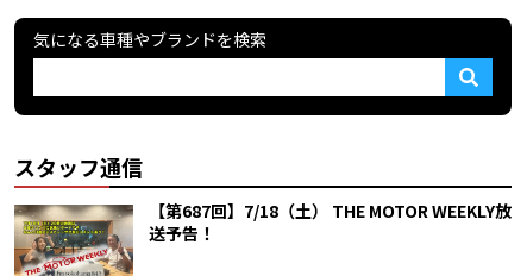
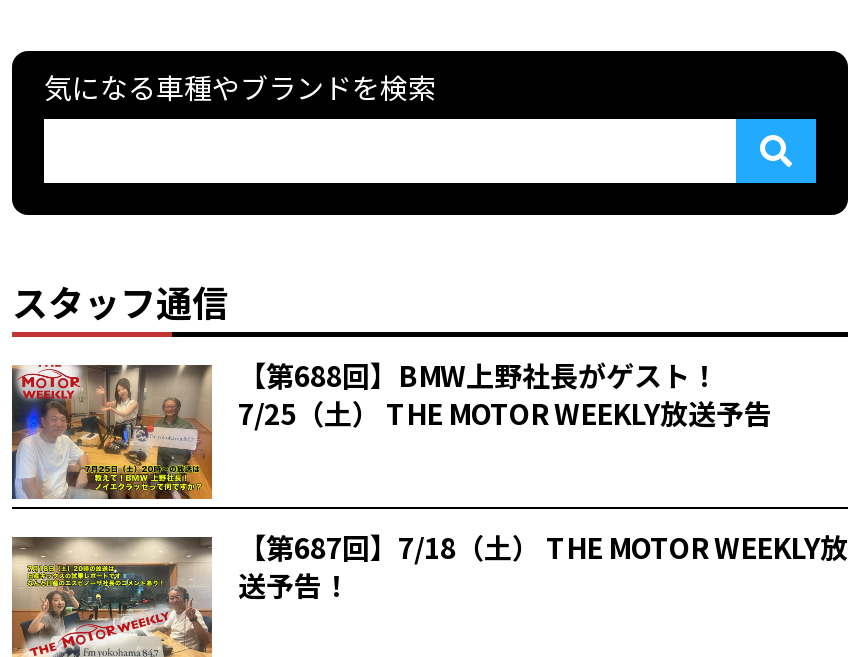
none -> [10,355,772,511] [image] | 【第688回】BMW上野社長がゲスト！ | 7/25（土） THE MOTOR WEEKLY放送予告

